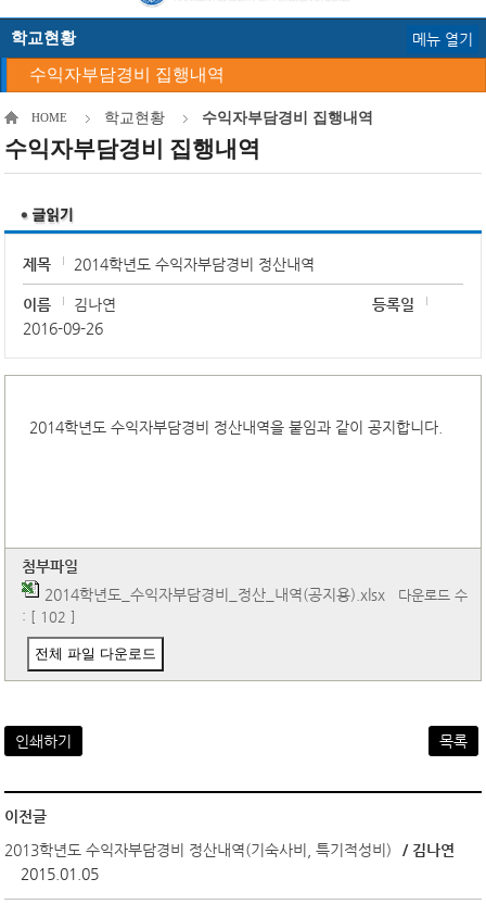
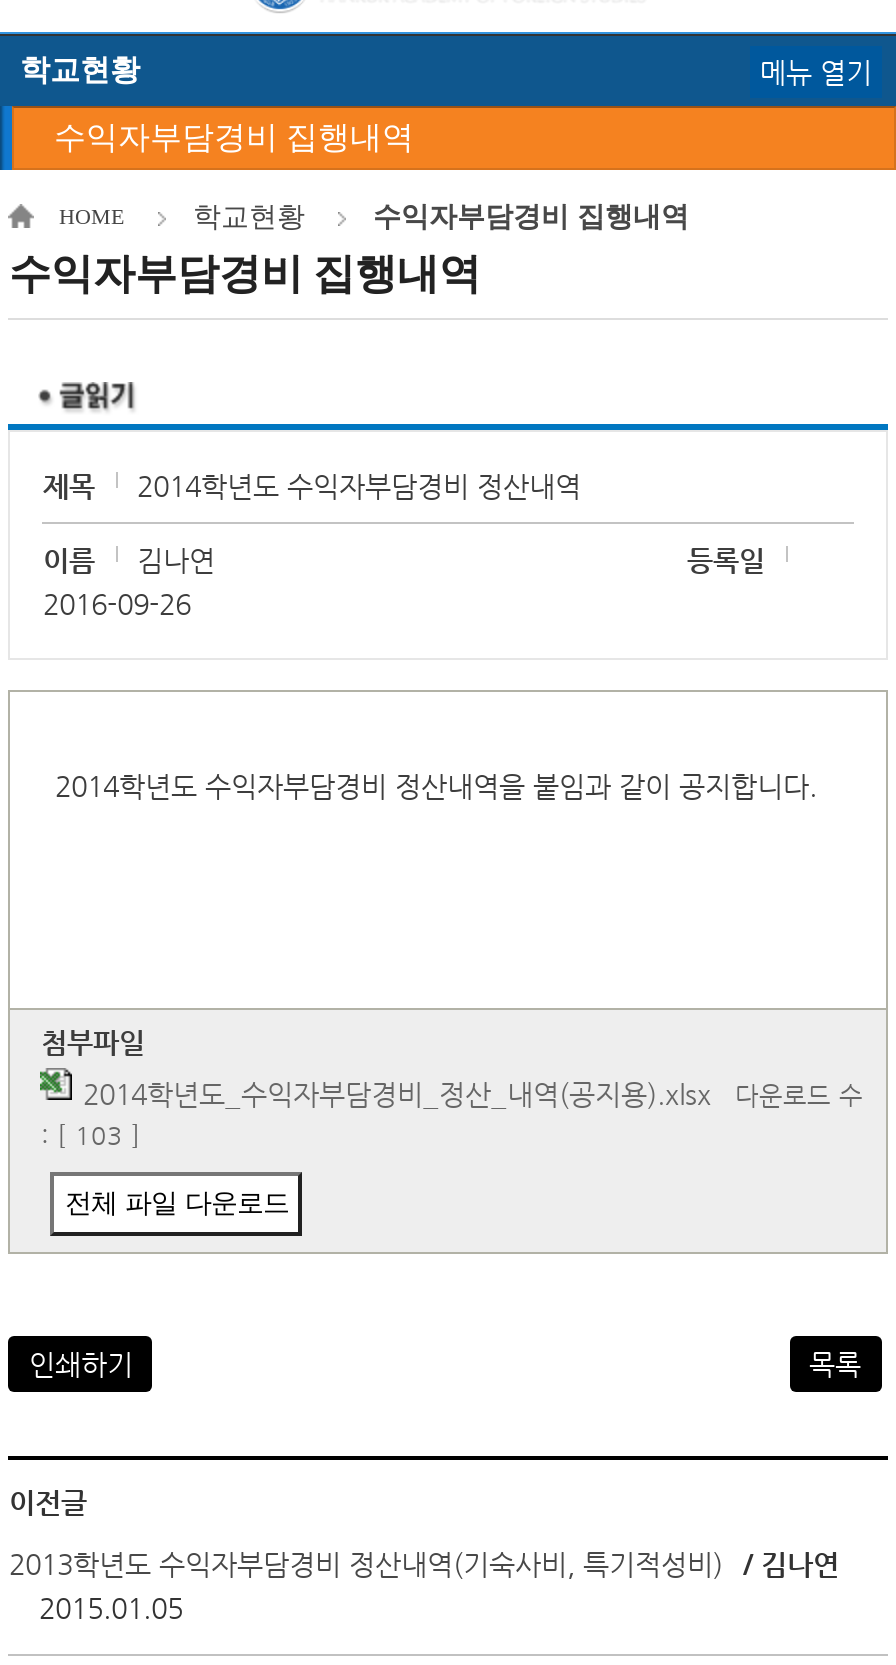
[22,608,76,625] : [ 102 ] -> [41,1120,141,1150] : [ 103 ]

